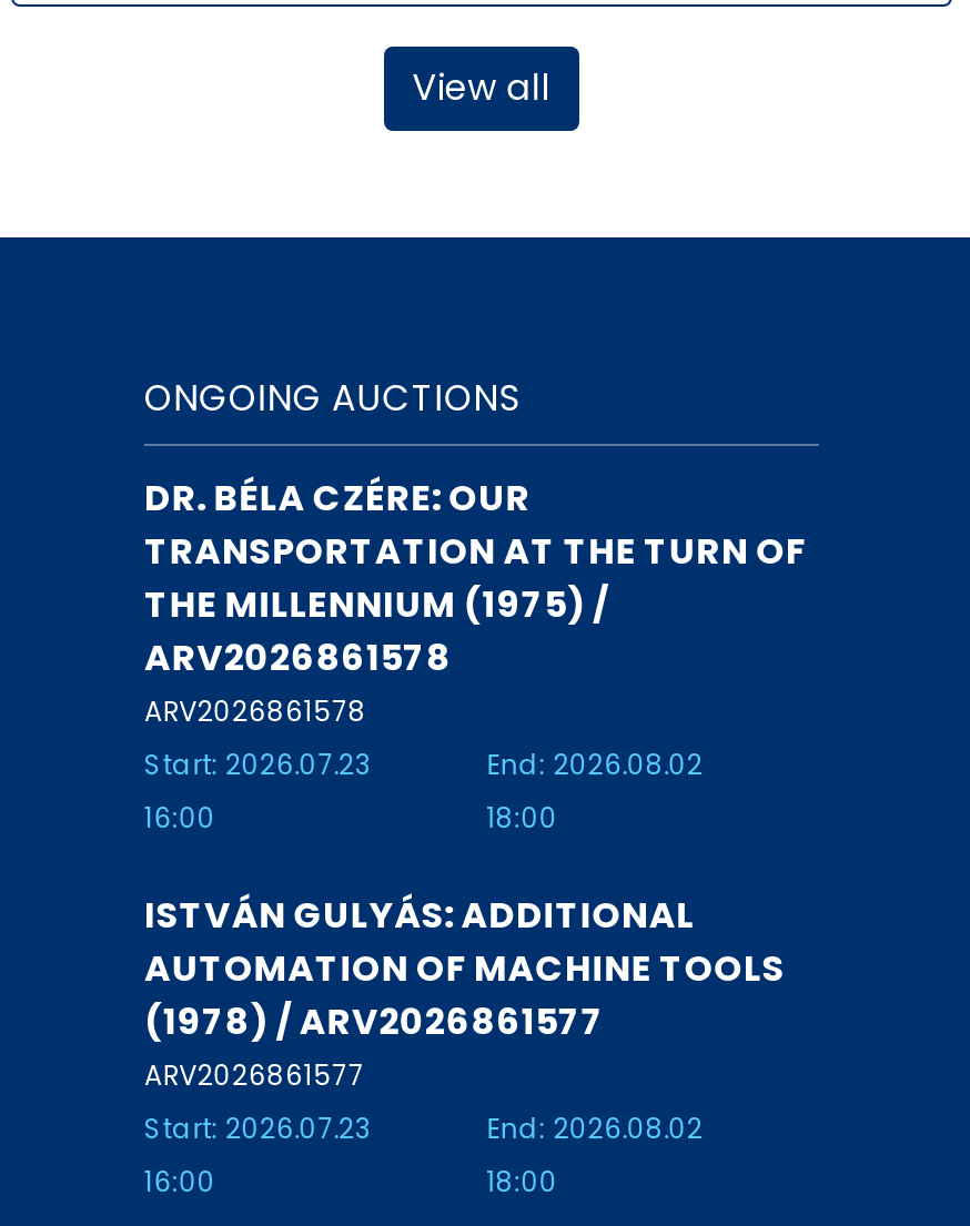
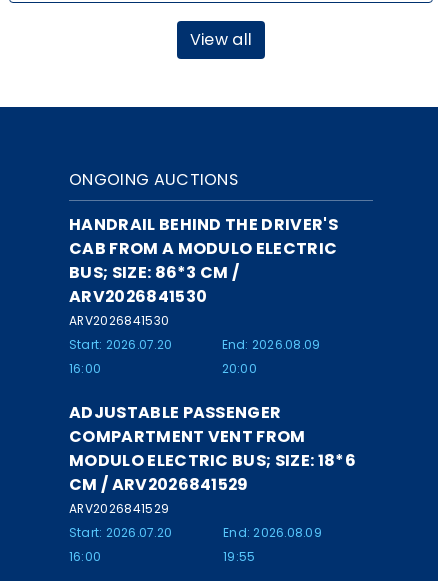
[144,472,806,782] DR. BÉLA CZÉRE: OUR | TRANSPORTATION AT THE TURN OF | THE MILLENNIUM (1975) / | ARV2026861578 | ARV2026861578 | Start: 2026.07.23 -> [69,213,338,353] HANDRAIL BEHIND THE DRIVER'S | CAB FROM A MODULO ELECTRIC | BUS; SIZE: 86*3 CM / | ARV2026841530 | ARV2026841530 | Start: 2026.07.20
[487,745,703,836] End: 2026.08.02 | 18:00 -> [222,336,320,377] End: 2026.08.09 | 20:00
[144,889,785,1146] ISTVÁN GULYÁS: ADDITIONAL | AUTOMATION OF MACHINE TOOLS | (1978) / ARV2026861577 | ARV2026861577 | Start: 2026.07.23 -> [69,401,356,541] ADJUSTABLE PASSENGER | COMPARTMENT VENT FROM | MODULO ELECTRIC BUS; SIZE: 18*6 | CM / ARV2026841529 | ARV2026841529 | Start: 2026.07.20
[487,1109,703,1200] End: 2026.08.02 | 18:00 -> [223,524,322,565] End: 2026.08.09 | 19:55

